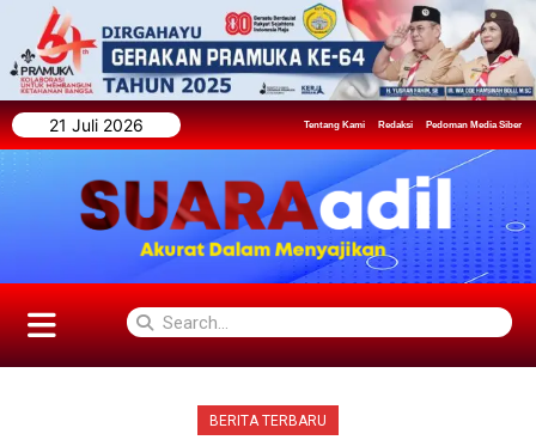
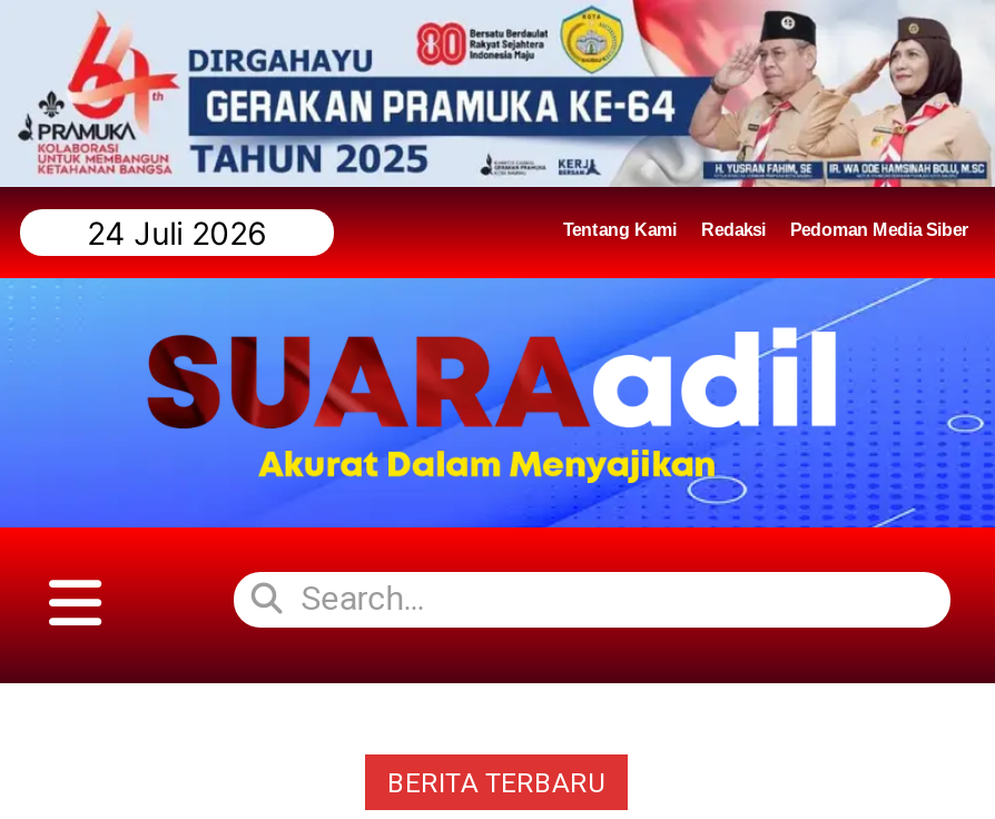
[49,115,144,135] 21 Juli 2026 -> [87,214,267,251] 24 Juli 2026

